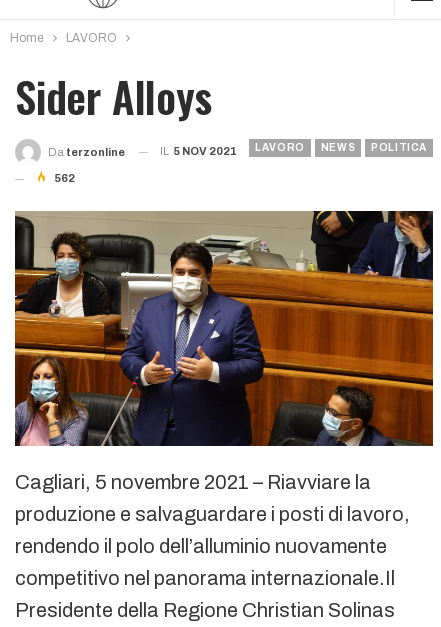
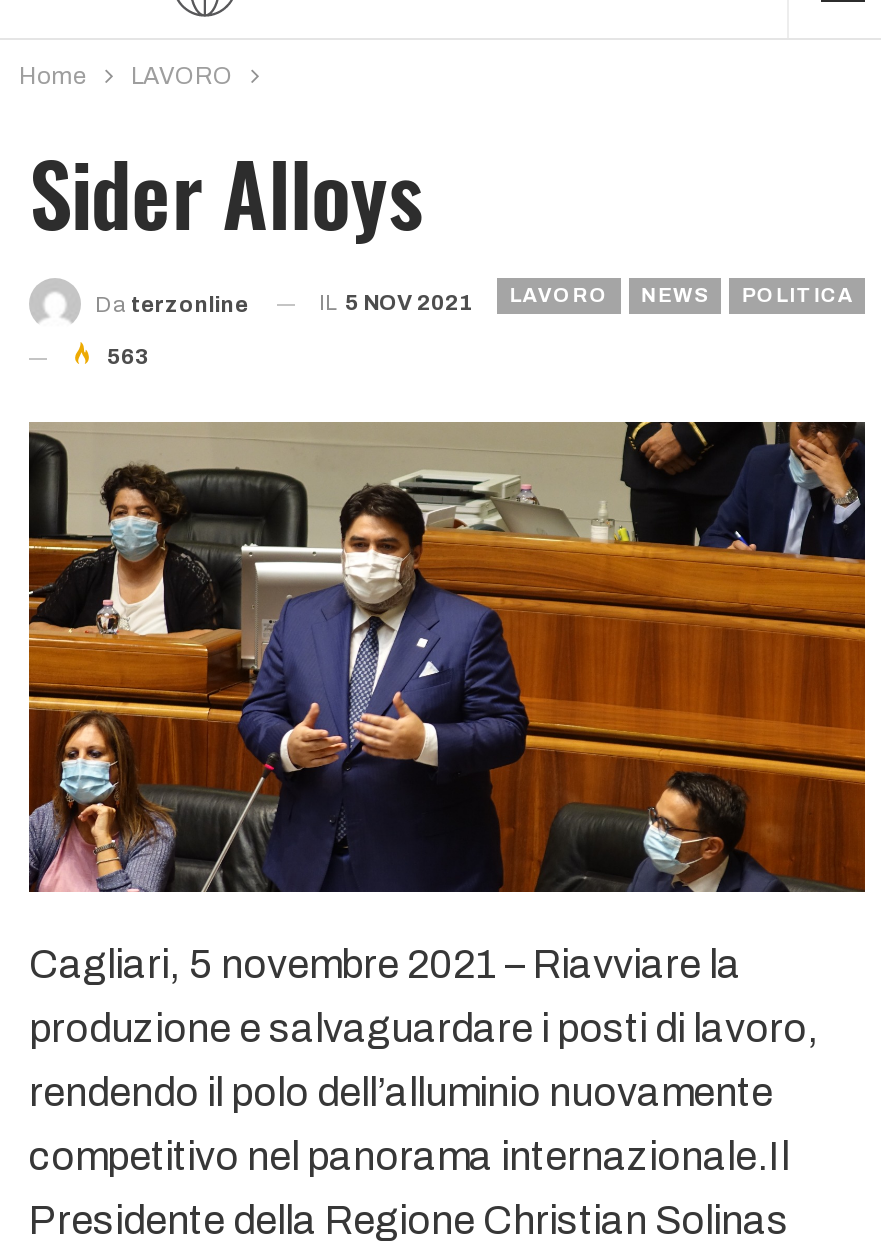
[54,172,75,184] 562 -> [107,344,149,368] 563

